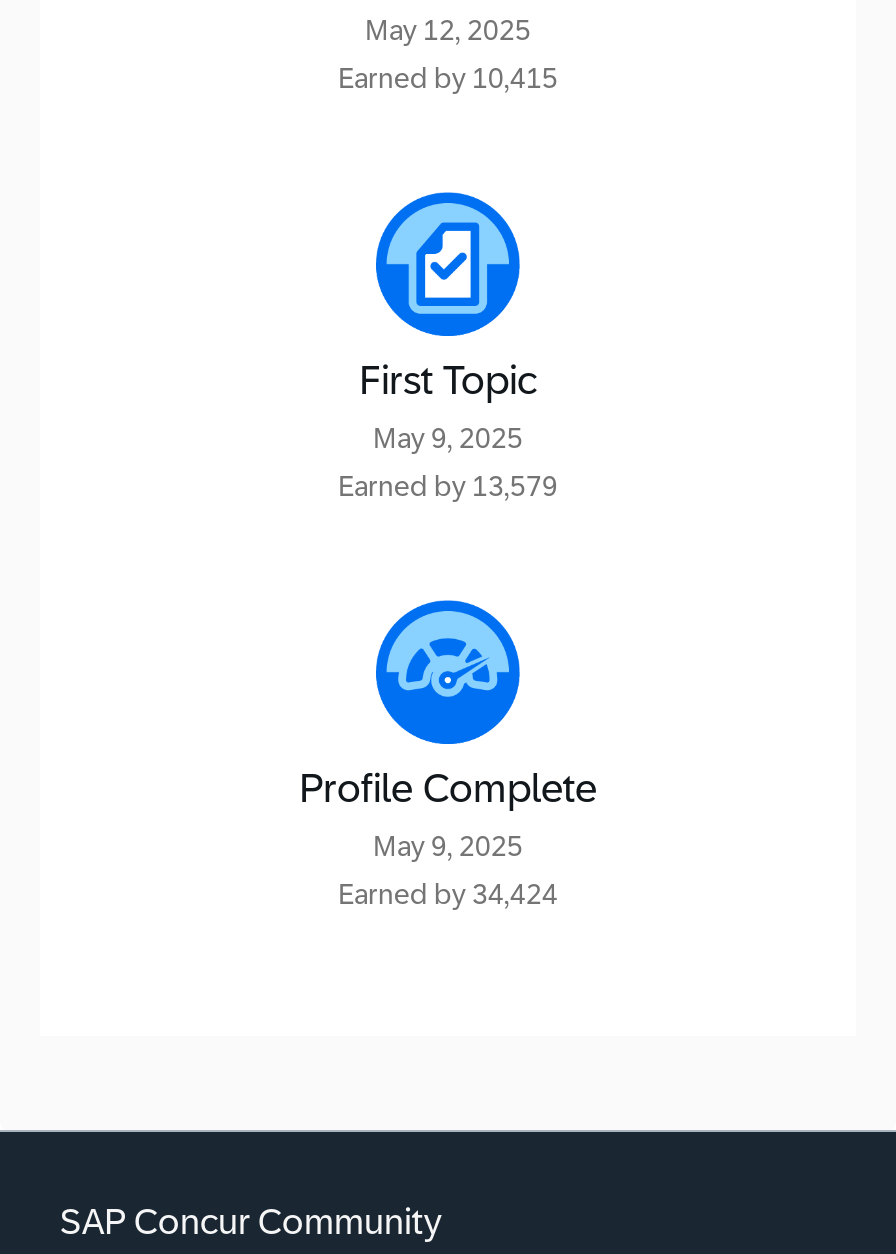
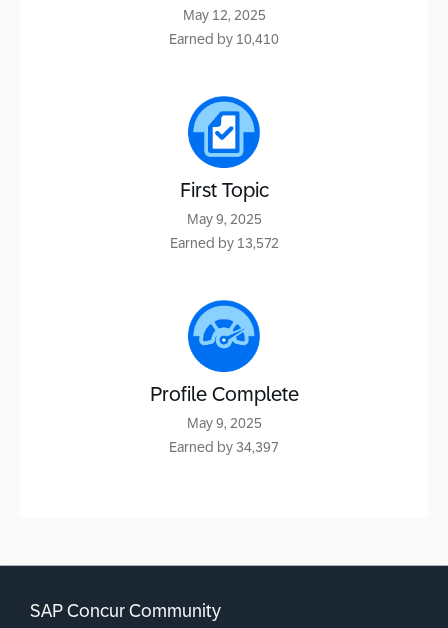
[338,62,558,94] Earned by 10,415 -> [169,31,279,47] Earned by 10,410
[338,470,558,502] Earned by 13,579 -> [169,235,278,251] Earned by 13,572
[338,878,558,910] Earned by 34,424 -> [169,439,279,455] Earned by 34,397

